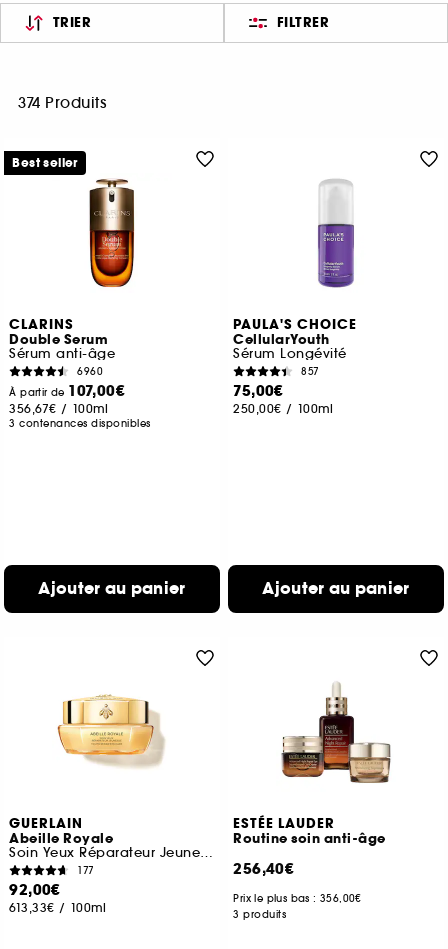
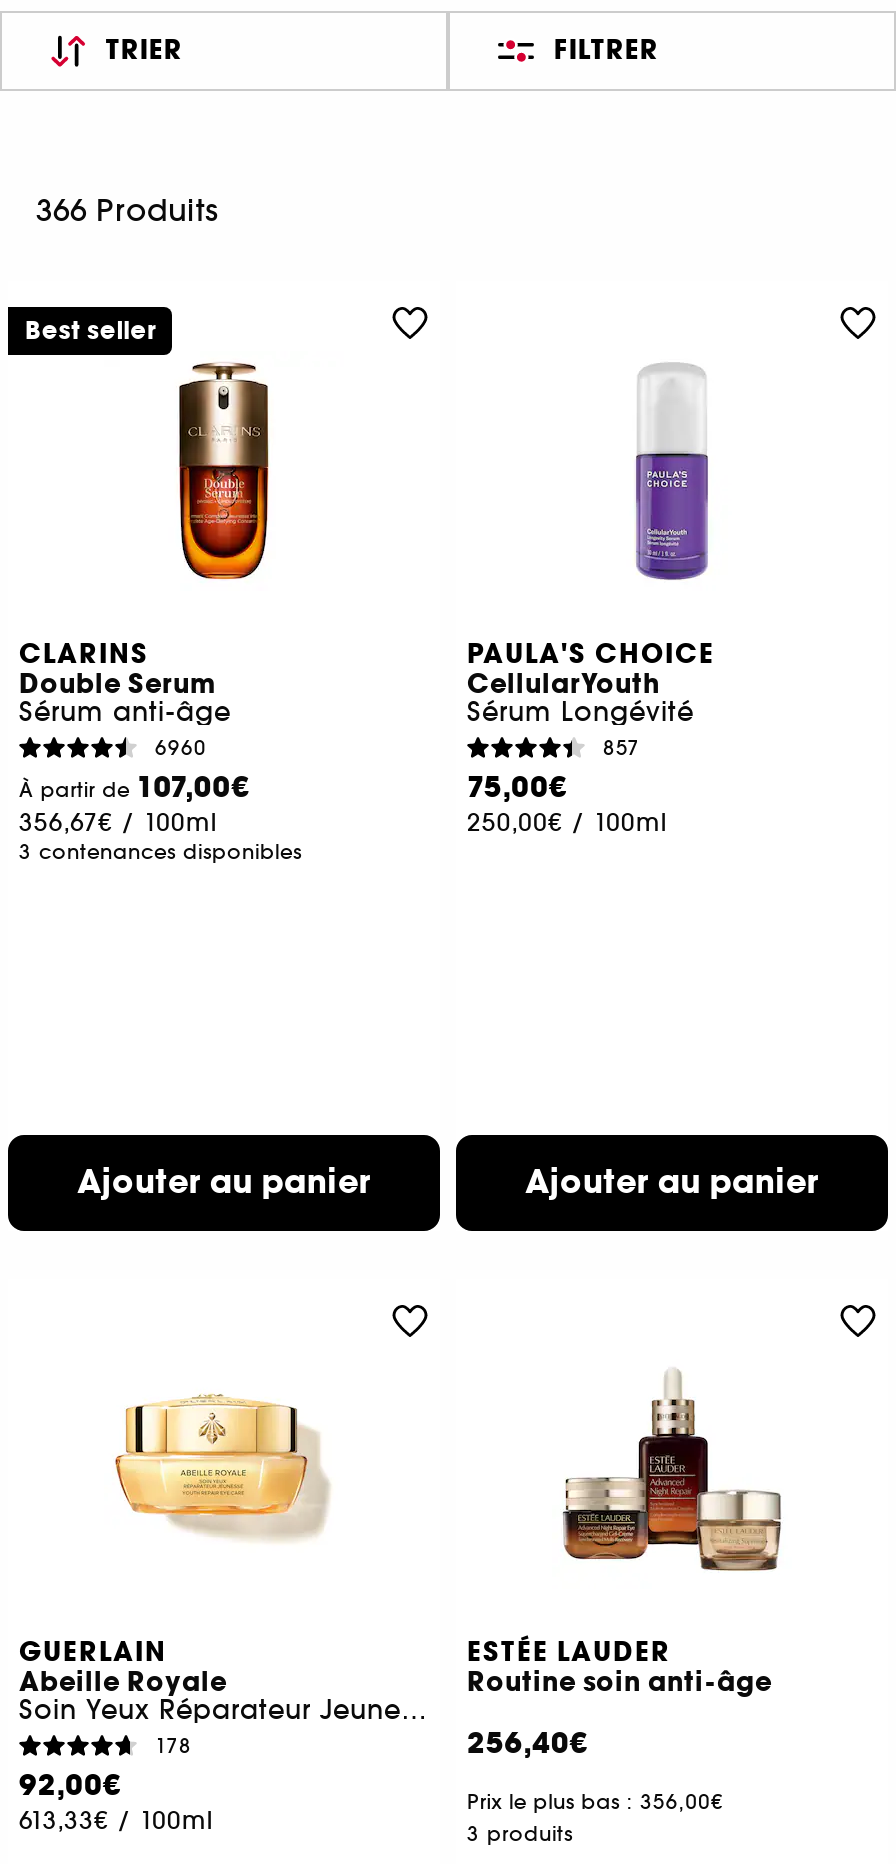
[18,93,106,112] 374 Produits -> [36,191,218,229] 366 Produits
[77,863,95,876] 177 -> [155,1732,192,1758] 178

